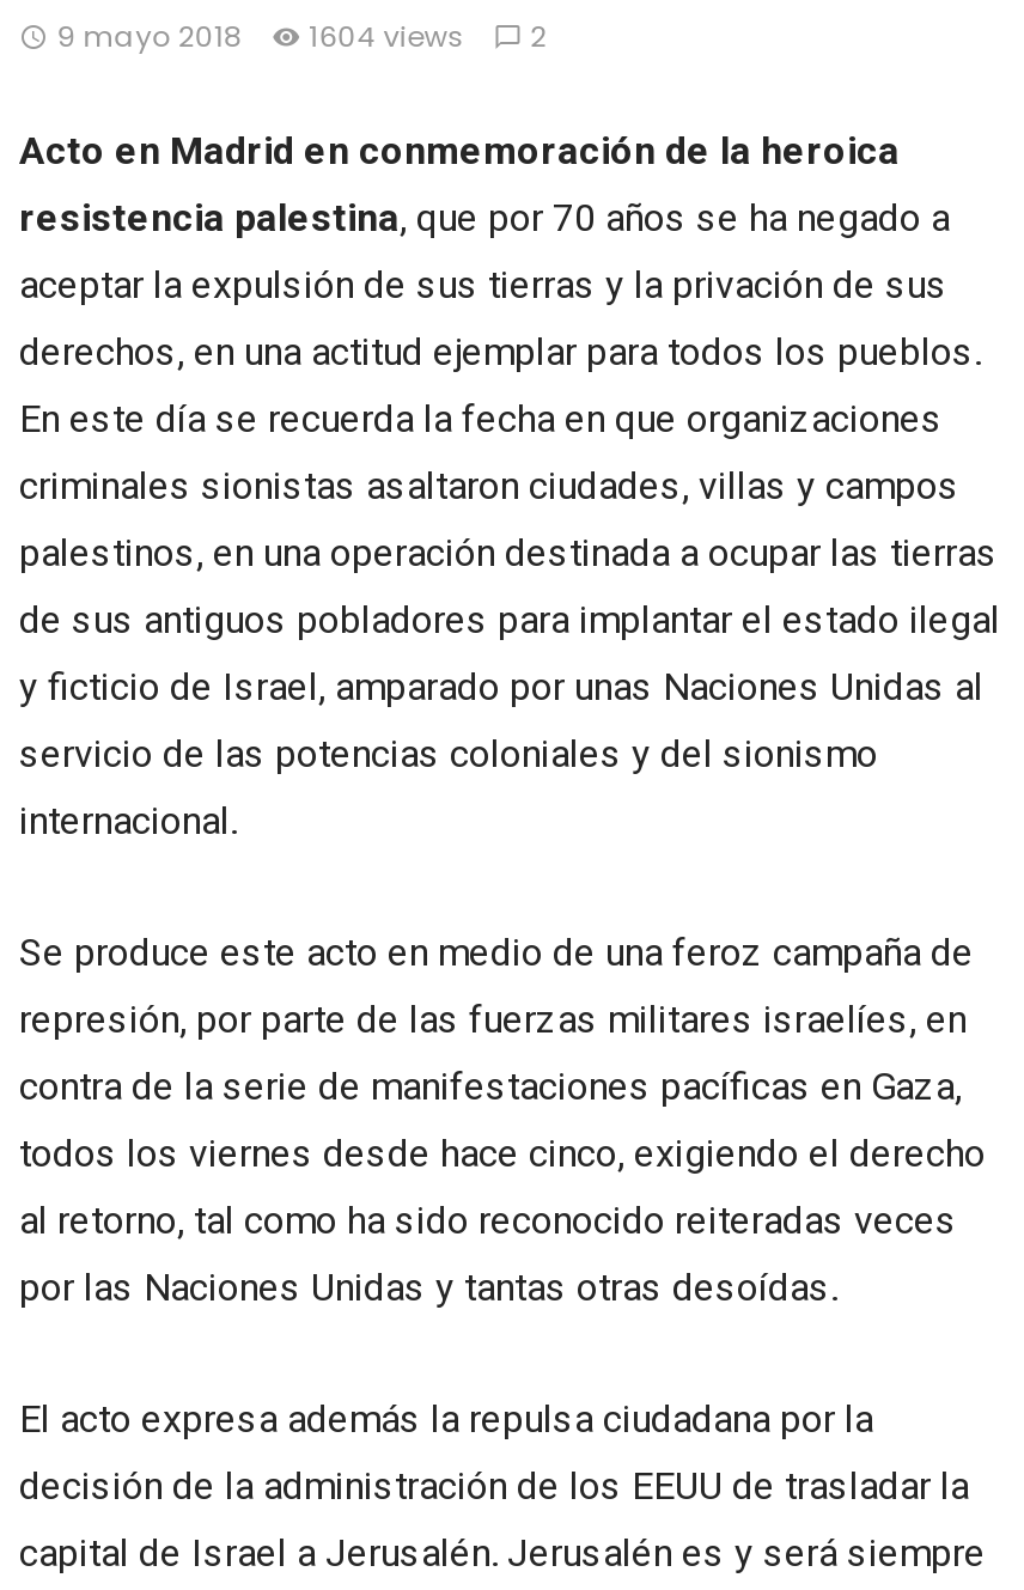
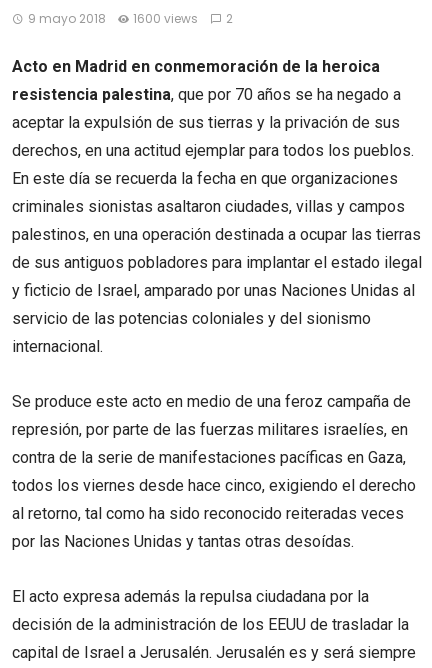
[56,16,547,56] 9 mayo 2018 1604 views 2 -> [28,10,233,27] 9 mayo 2018 1600 views 2

